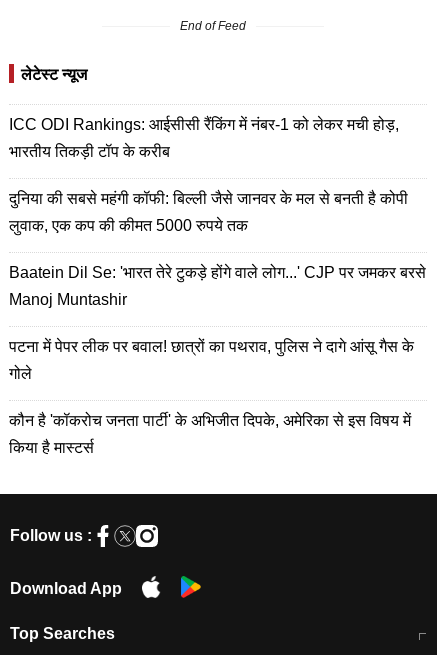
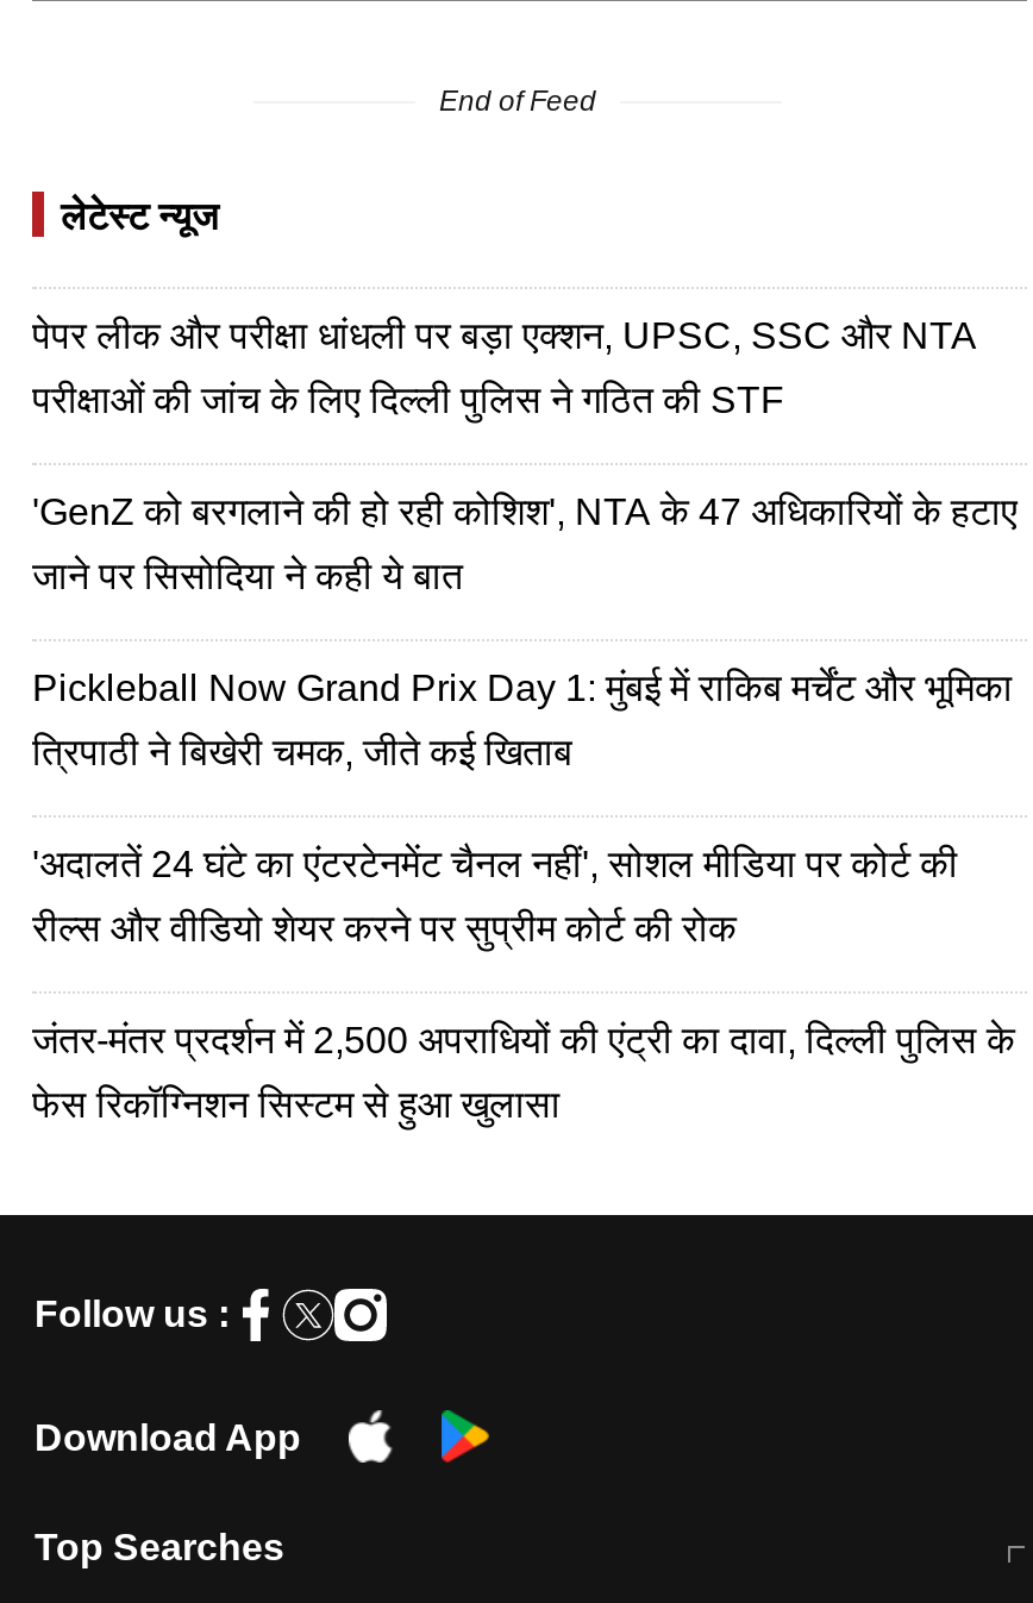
[9,116,399,133] ICC ODI Rankings: आईसीसी रैंकिंग में नंबर-1 को लेकर मची होड़, -> [32,315,977,355] पेपर लीक और परीक्षा धांधली पर बड़ा एक्शन, UPSC, SSC और NTA
[9,143,170,160] भारतीय तिकड़ी टॉप के करीब -> [32,379,784,420] परीक्षाओं की जांच के लिए दिल्ली पुलिस ने गठित की STF
[9,190,408,207] दुनिया की सबसे महंगी कॉफी: बिल्ली जैसे जानवर के मल से बनती है कोपी -> [32,491,1018,531] 'GenZ को बरगलाने की हो रही कोशिश', NTA के 47 अधिकारियों के हटाए
[9,217,248,234] लुवाक, एक कप की कीमत 5000 रुपये तक -> [32,555,463,596] जाने पर सिसोदिया ने कही ये बात
[9,264,426,281] Baatein Dil Se: 'भारत तेरे टुकड़े होंगे वाले लोग...' CJP पर जमकर बरसे -> [32,667,1013,708] Pickleball Now Grand Prix Day 1: मुंबई में राकिब मर्चेंट और भूमिका
[9,291,127,308] Manoj Muntashir -> [32,731,572,772] त्रिपाठी ने बिखेरी चमक, जीते कई खिताब
[9,338,414,355] पटना में पेपर लीक पर बवाल! छात्रों का पथराव, पुलिस ने दागे आंसू गैस के -> [32,843,958,884] 'अदालतें 24 घंटे का एंटरटेनमेंट चैनल नहीं', सोशल मीडिया पर कोर्ट की
[9,365,32,382] गोले -> [32,908,737,948] रील्स और वीडियो शेयर करने पर सुप्रीम कोर्ट की रोक
[9,412,411,429] कौन है 'कॉकरोच जनता पार्टी' के अभिजीत दिपके, अमेरिका से इस विषय में -> [32,1019,1015,1060] जंतर-मंतर प्रदर्शन में 2,500 अपराधियों की एंट्री का दावा, दिल्ली पुलिस के
[9,439,94,456] किया है मास्टर्स -> [32,1084,561,1124] फेस रिकॉग्निशन सिस्टम से हुआ खुलासा

